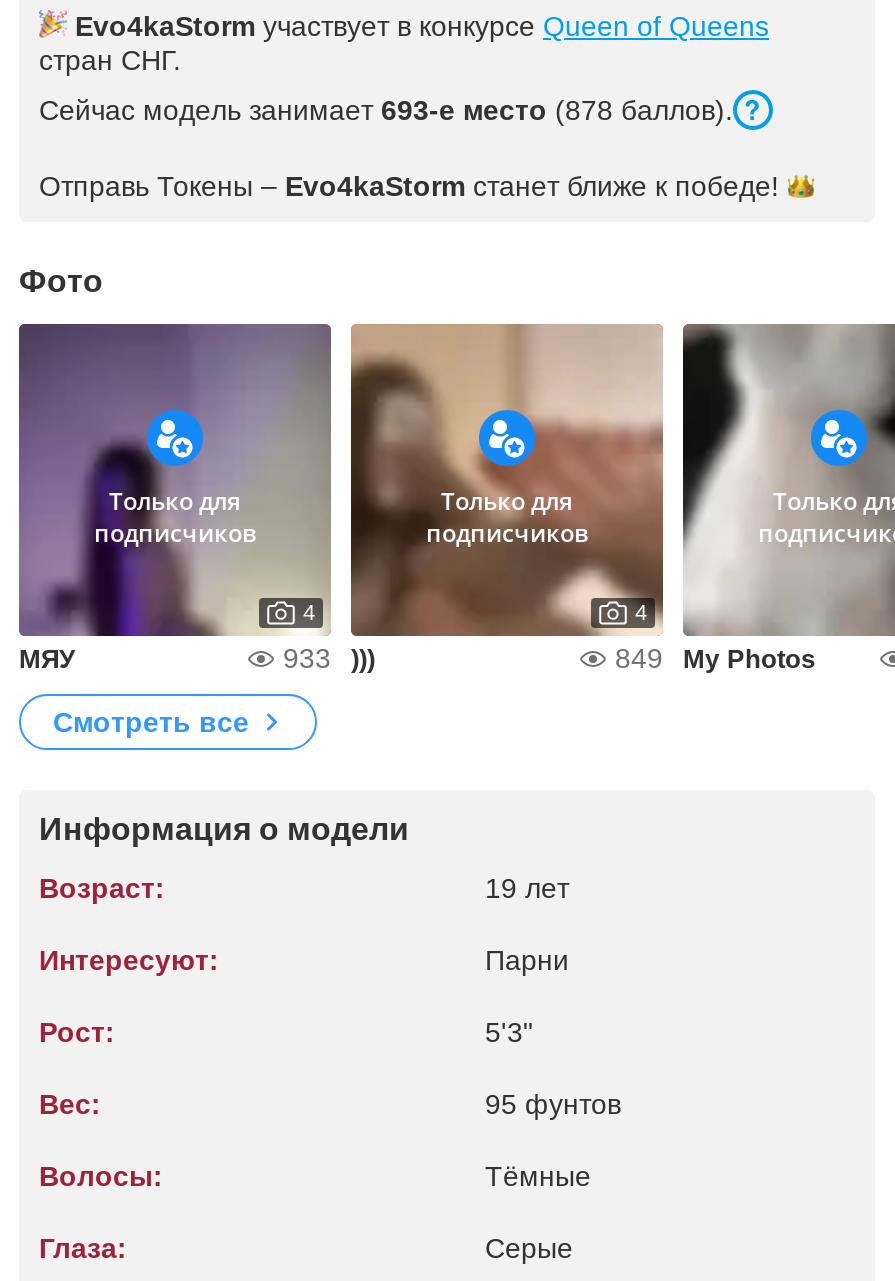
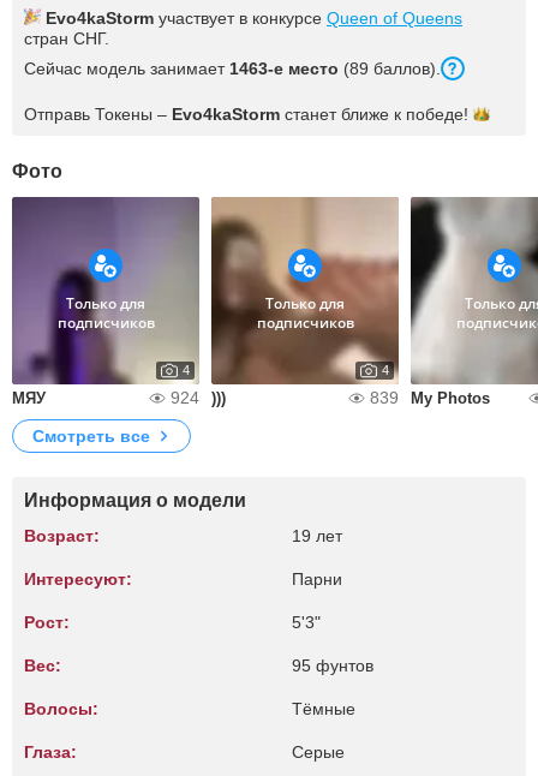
[39,94,733,126] Сейчас модель занимает 693-е место (878 баллов). -> [24,59,441,78] Сейчас модель занимает 1463-е место (89 баллов).
[283,642,331,674] 933 -> [171,388,199,407] 924
[615,642,815,674] 849 My Photos -> [370,388,490,407] 839 My Photos

